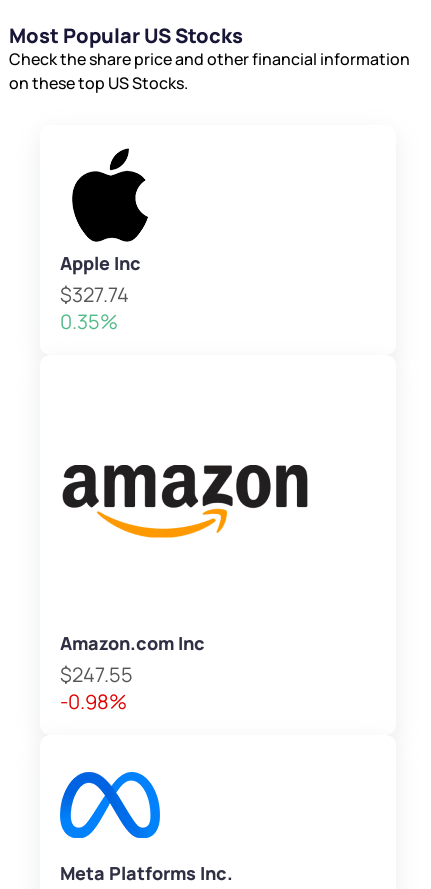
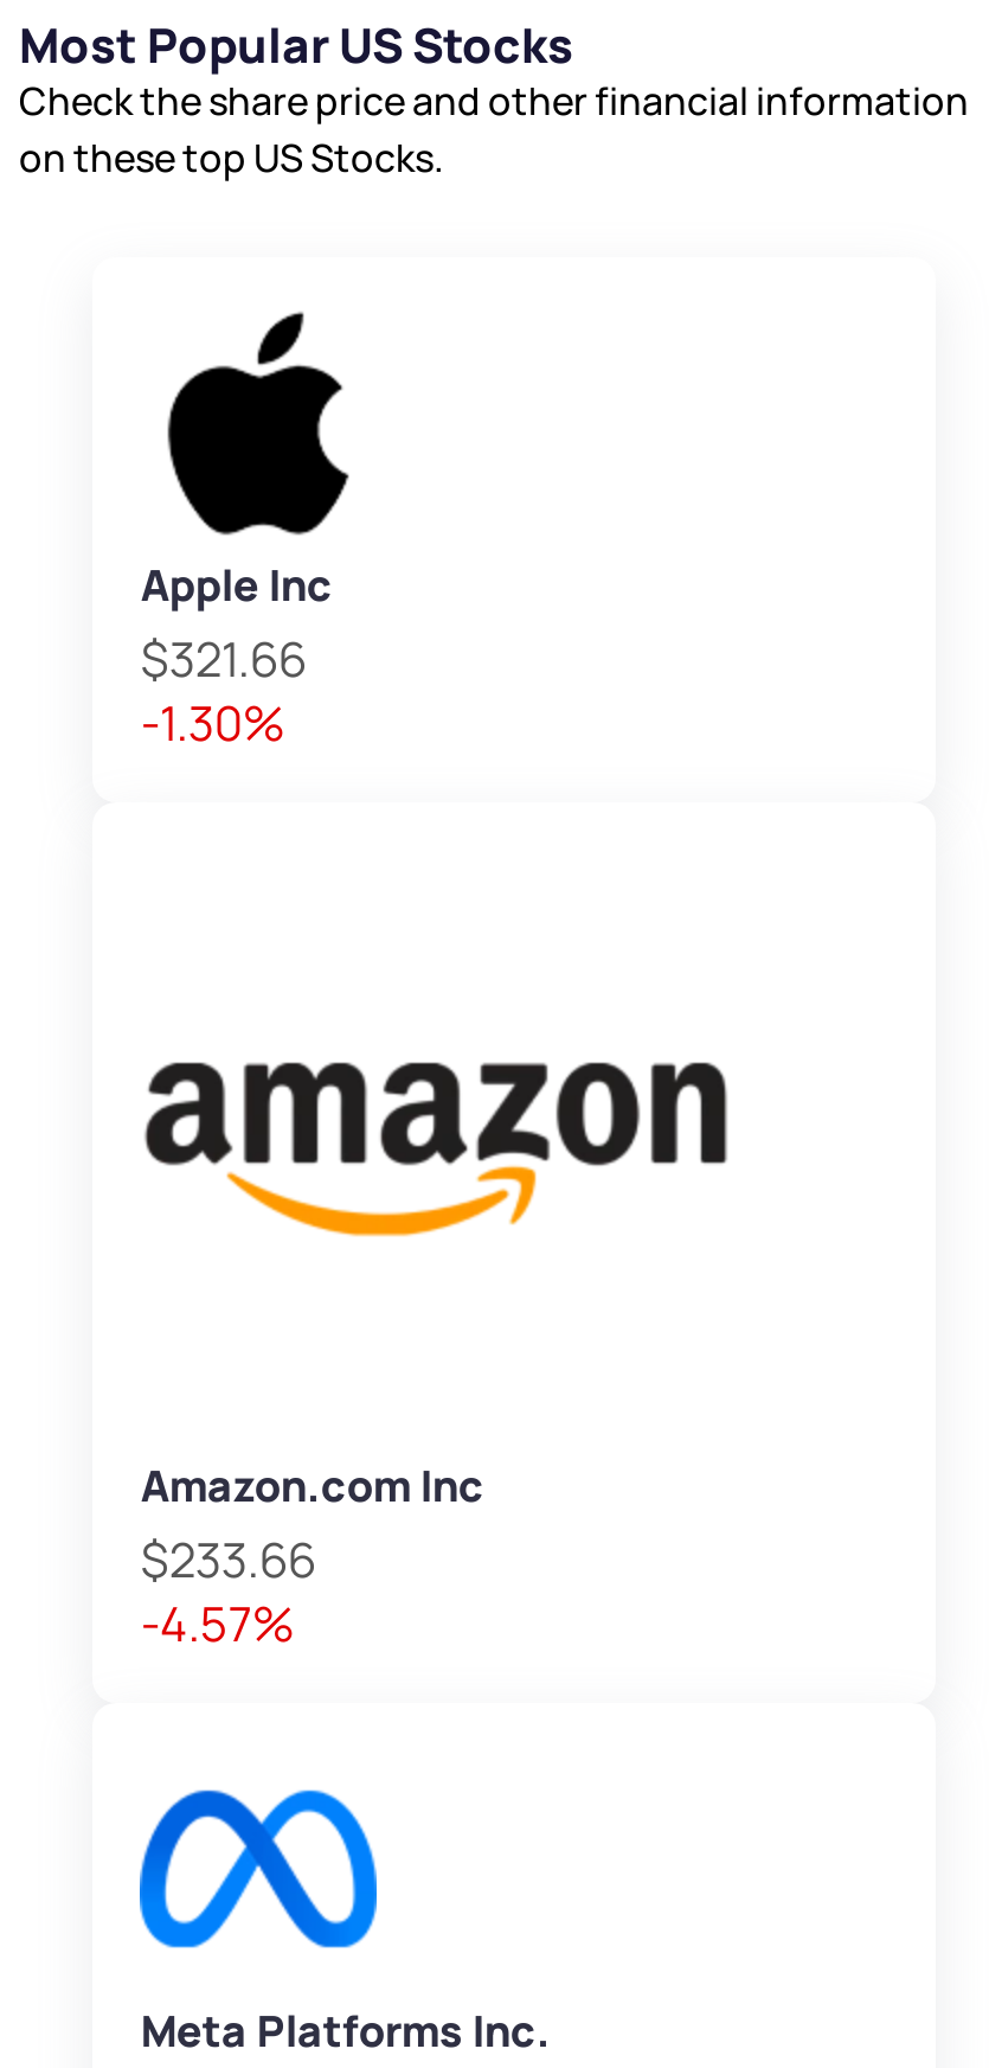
[60,281,129,308] $327.74 -> [140,628,306,692] $321.66
[60,308,118,335] 0.35% -> [140,692,285,756] -1.30%
[60,661,133,688] $247.55 -> [140,1529,316,1593] $233.66
[60,688,127,715] -0.98% -> [140,1593,294,1657] -4.57%

